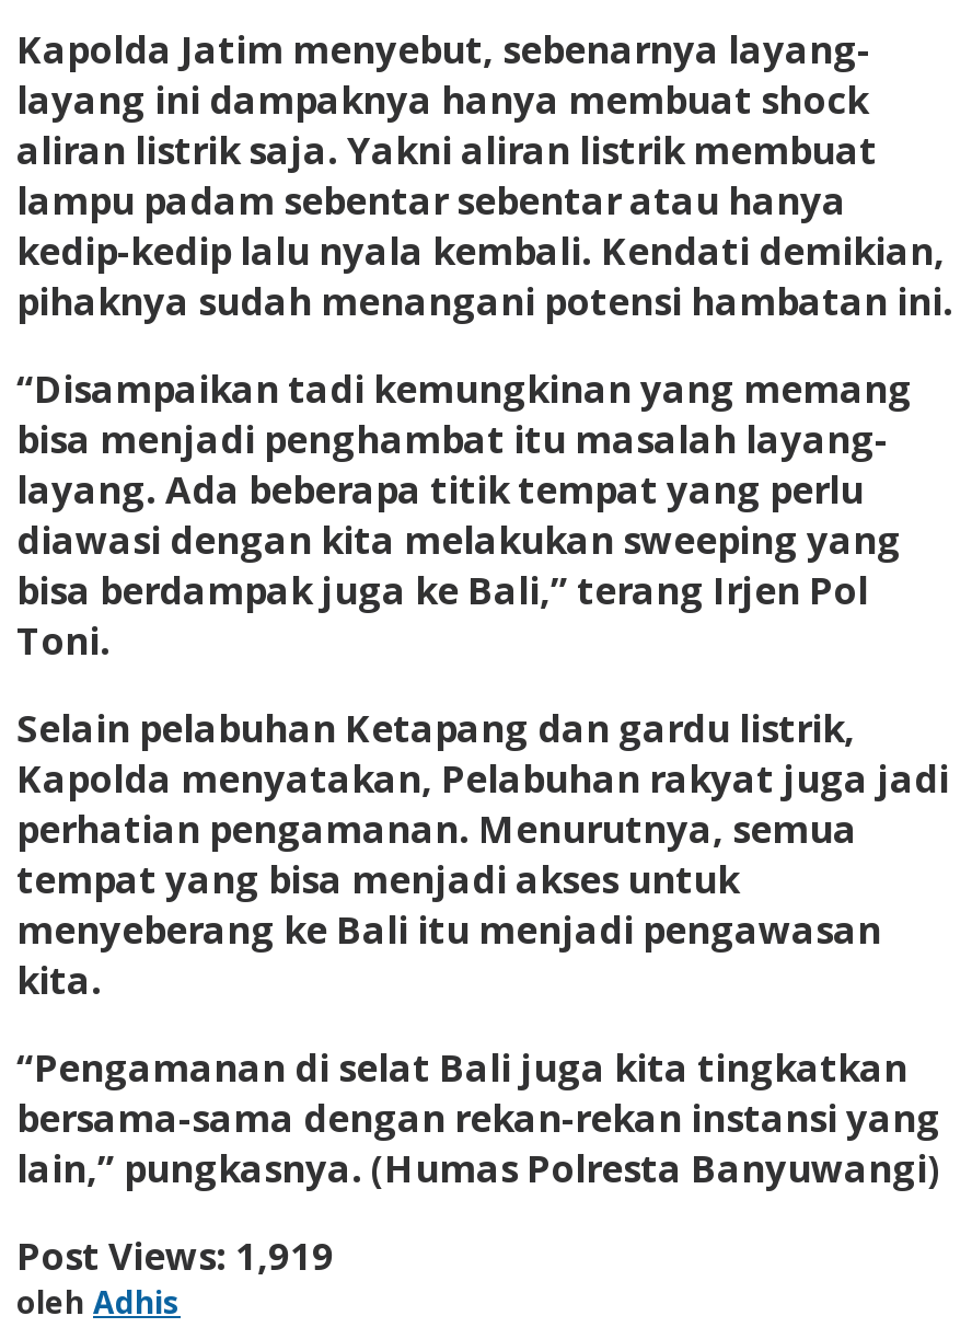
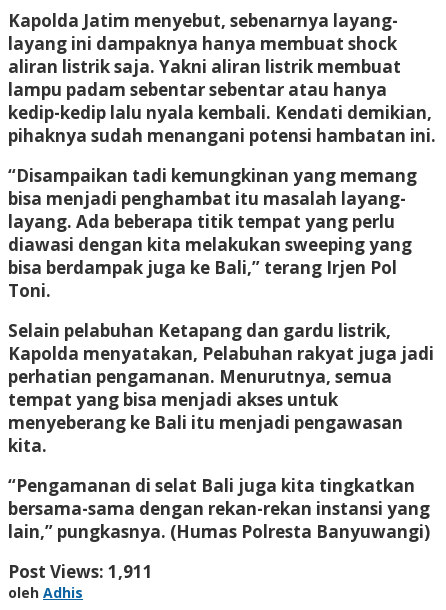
[16,1230,334,1281] Post Views: 1,919 -> [8,560,153,583] Post Views: 1,911

